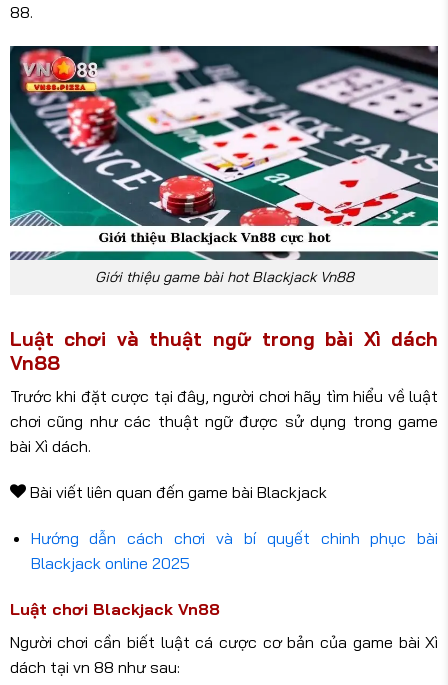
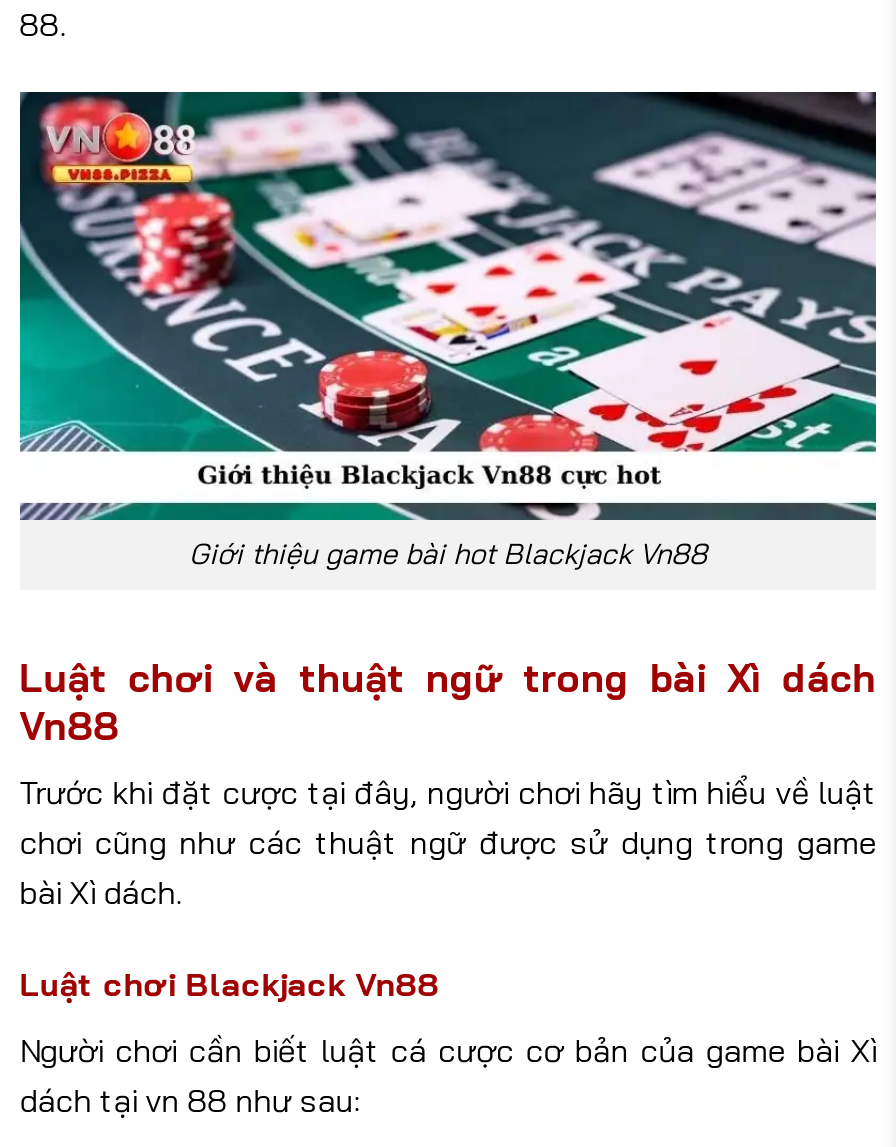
[26,482,438,573] Bài viết liên quan đến game bài Blackjack | Hướng dẫn cách chơi và bí quyết chinh phục bài | Blackjack online 2025 -> none

